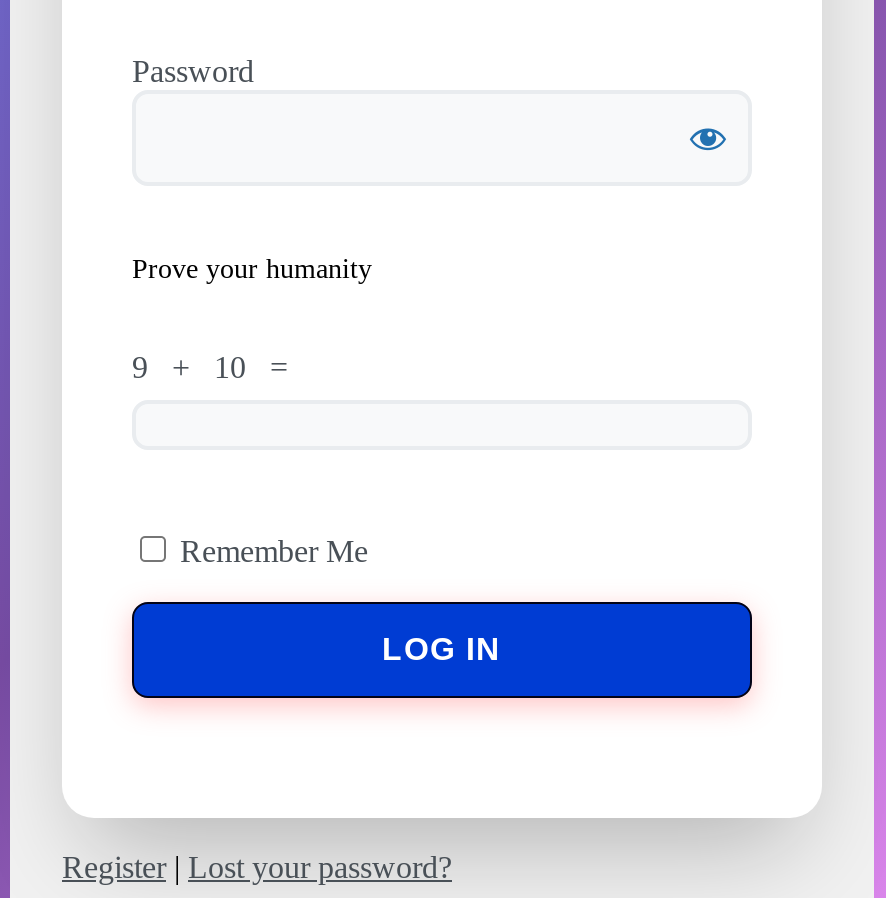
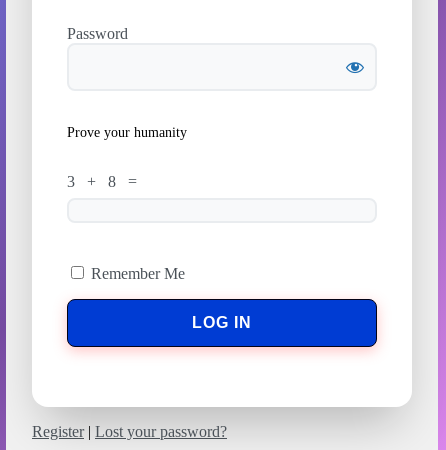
[132,350,304,384] 9 + 10 = -> [67,173,145,190] 3 + 8 =

